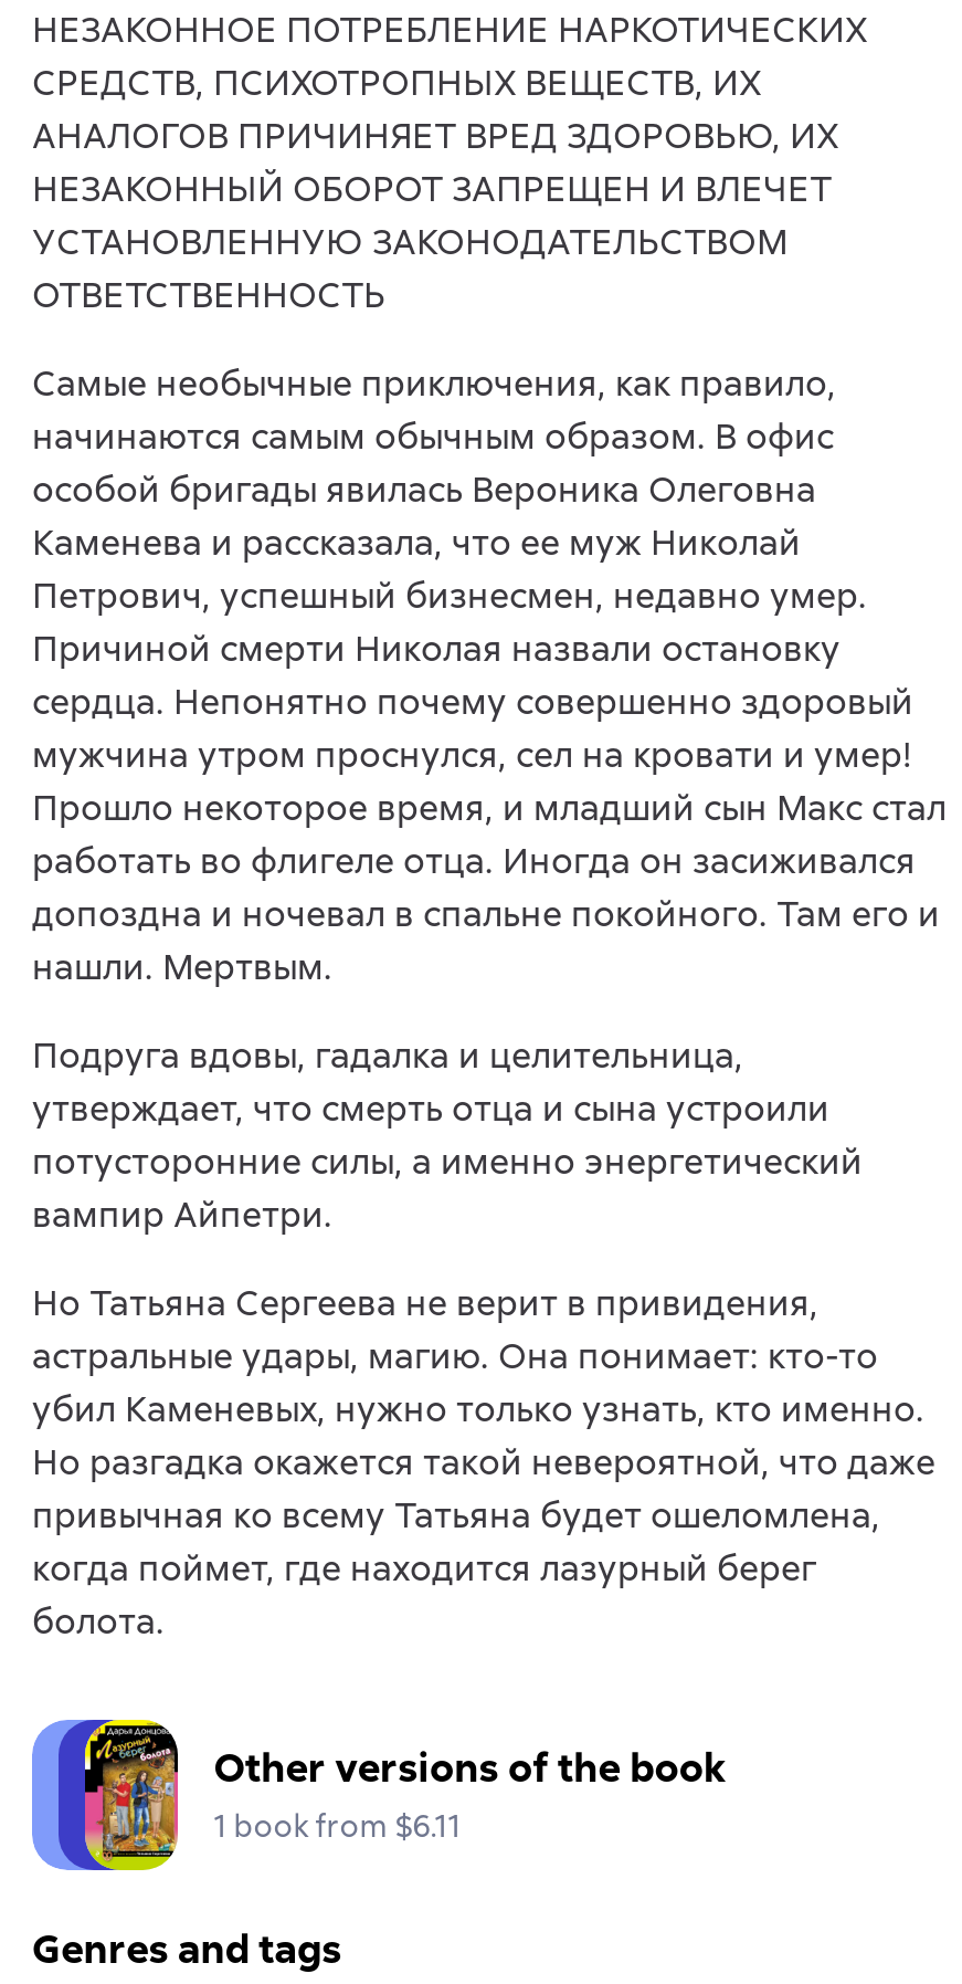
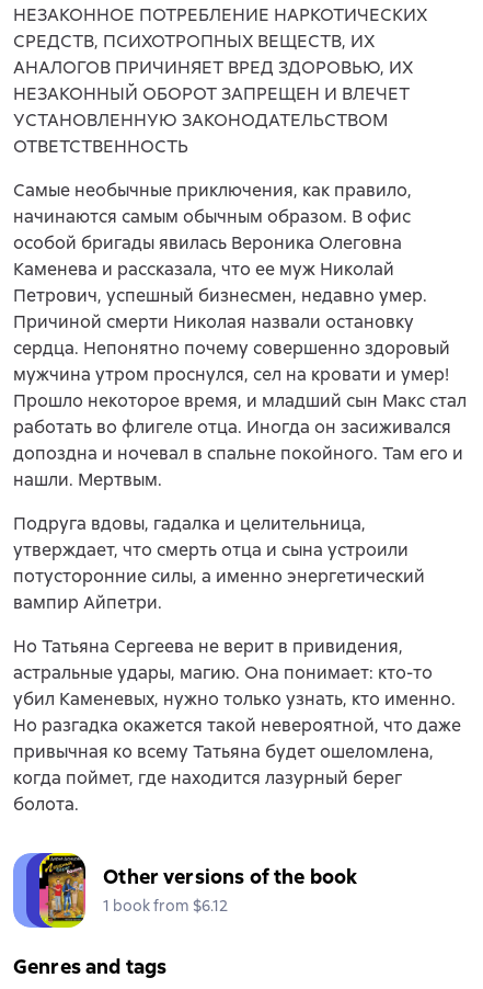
[214,1806,461,1846] 1 book from $6.11 -> [103,896,228,916] 1 book from $6.12

